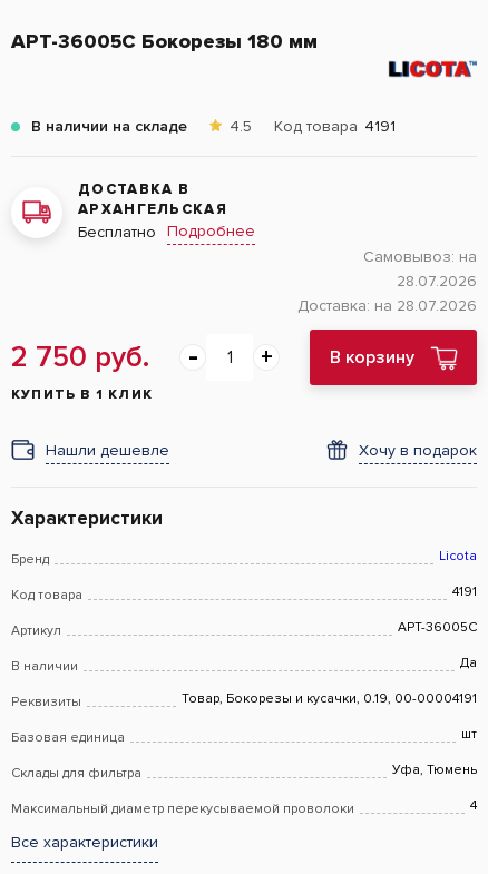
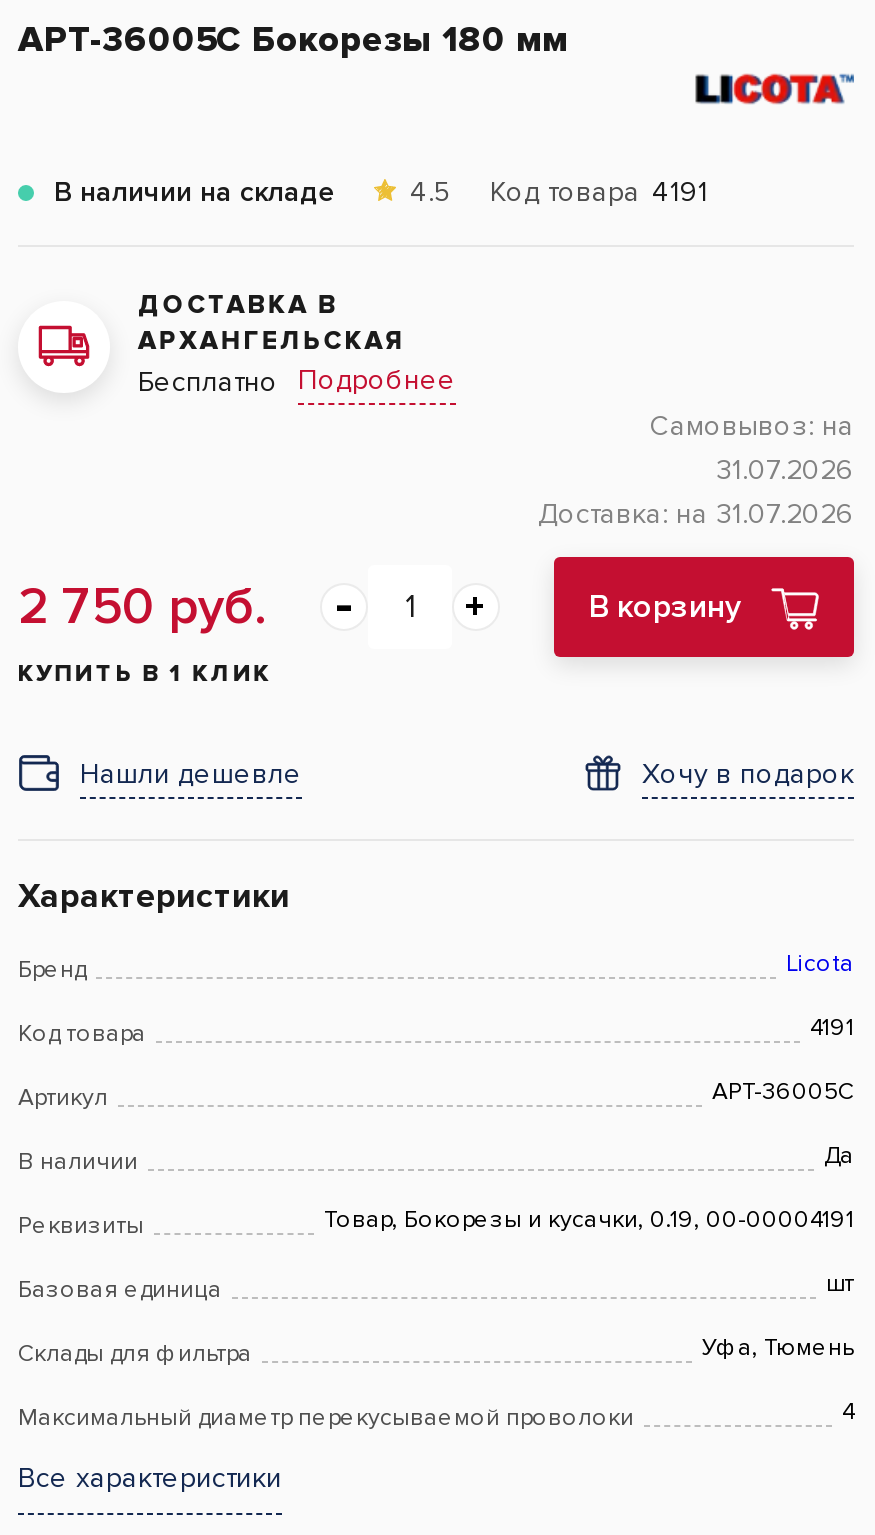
[397,272,477,291] 28.07.2026 -> [716,453,854,487] 31.07.2026
[297,296,477,315] Доставка: на 28.07.2026 -> [538,497,854,531] Доставка: на 31.07.2026

